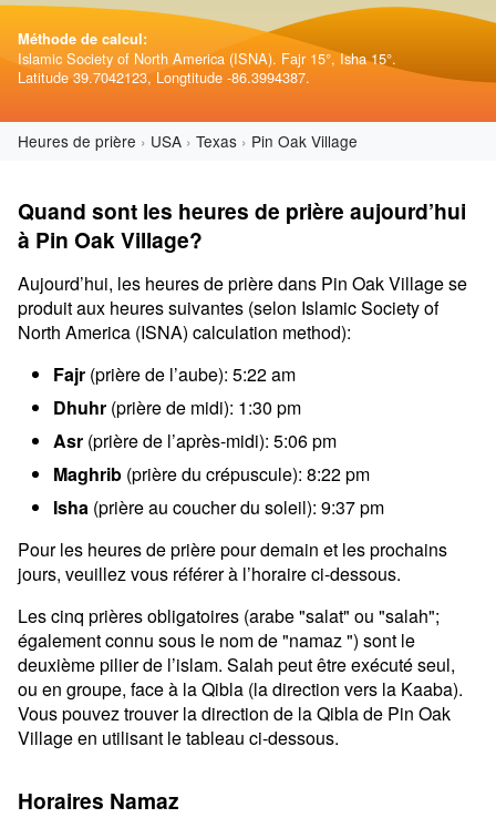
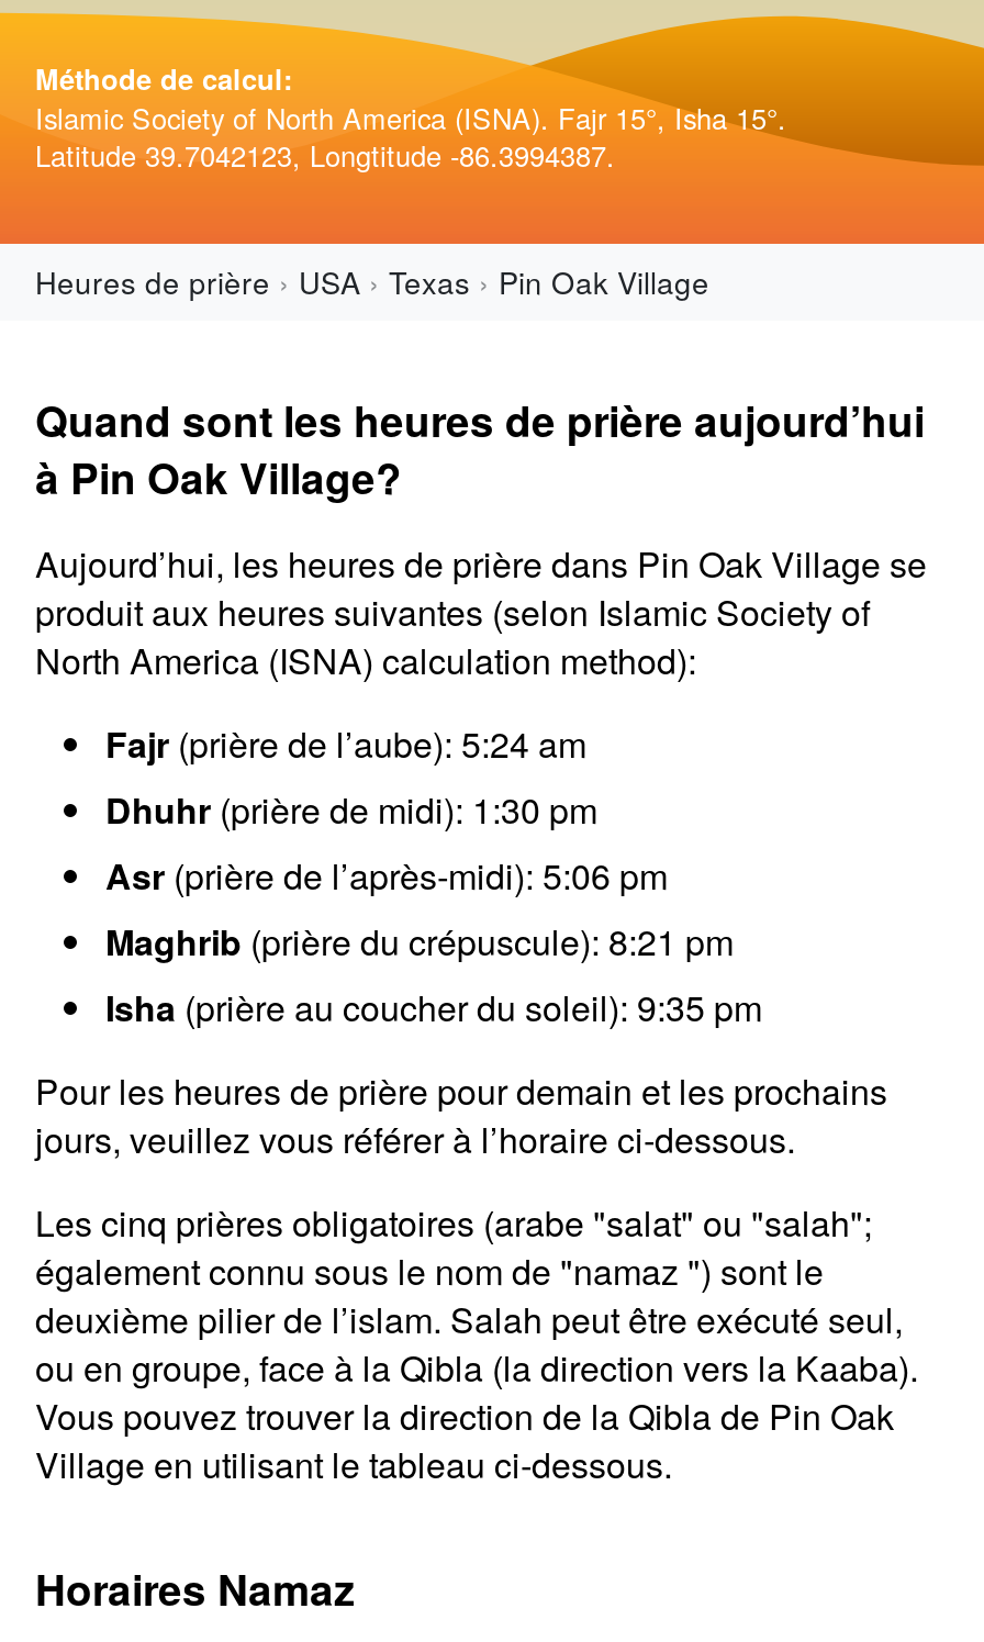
[53,361,296,387] Fajr (prière de l’aube): 5:22 am -> [105,718,586,769] Fajr (prière de l’aube): 5:24 am
[53,461,370,487] Maghrib (prière du crépuscule): 8:22 pm -> [105,916,734,967] Maghrib (prière du crépuscule): 8:21 pm
[53,494,384,520] Isha (prière au coucher du soleil): 9:37 pm -> [105,982,762,1032] Isha (prière au coucher du soleil): 9:35 pm

